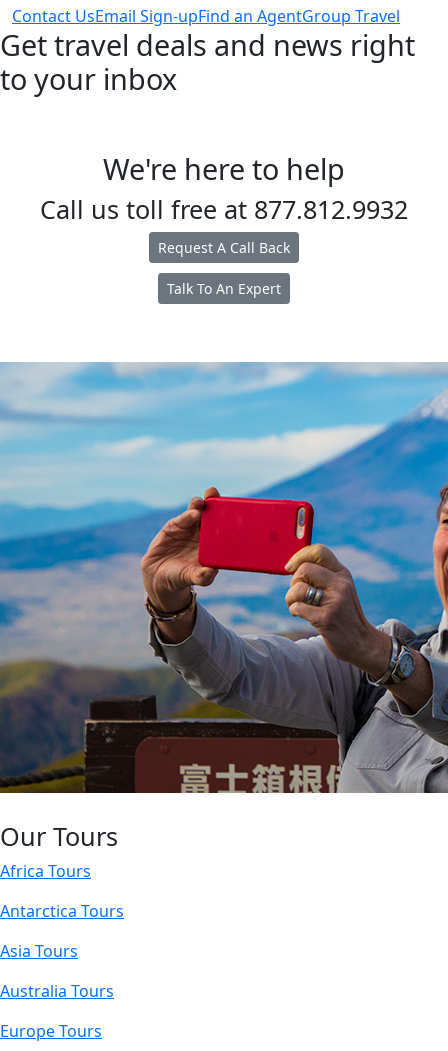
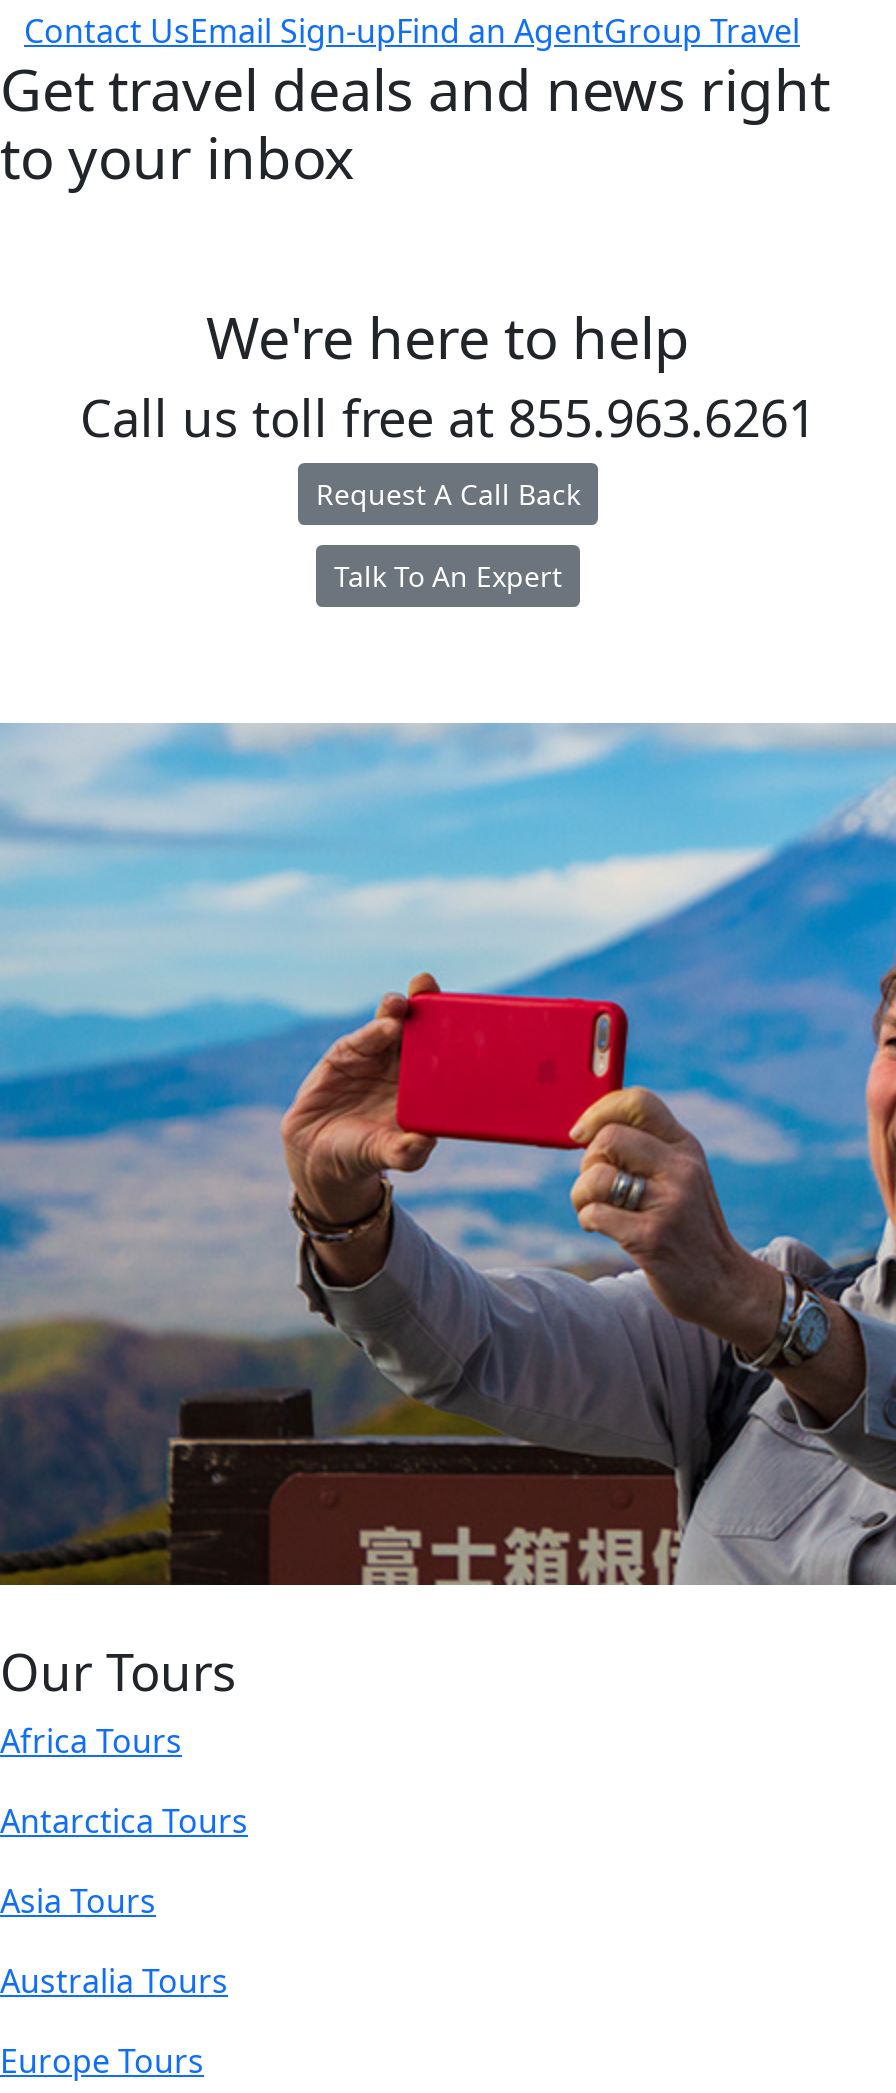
[40,192,408,226] Call us toll free at 877.812.9932 -> [80,383,816,451] Call us toll free at 855.963.6261

